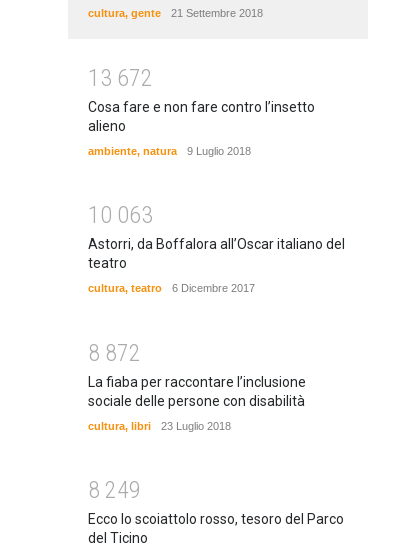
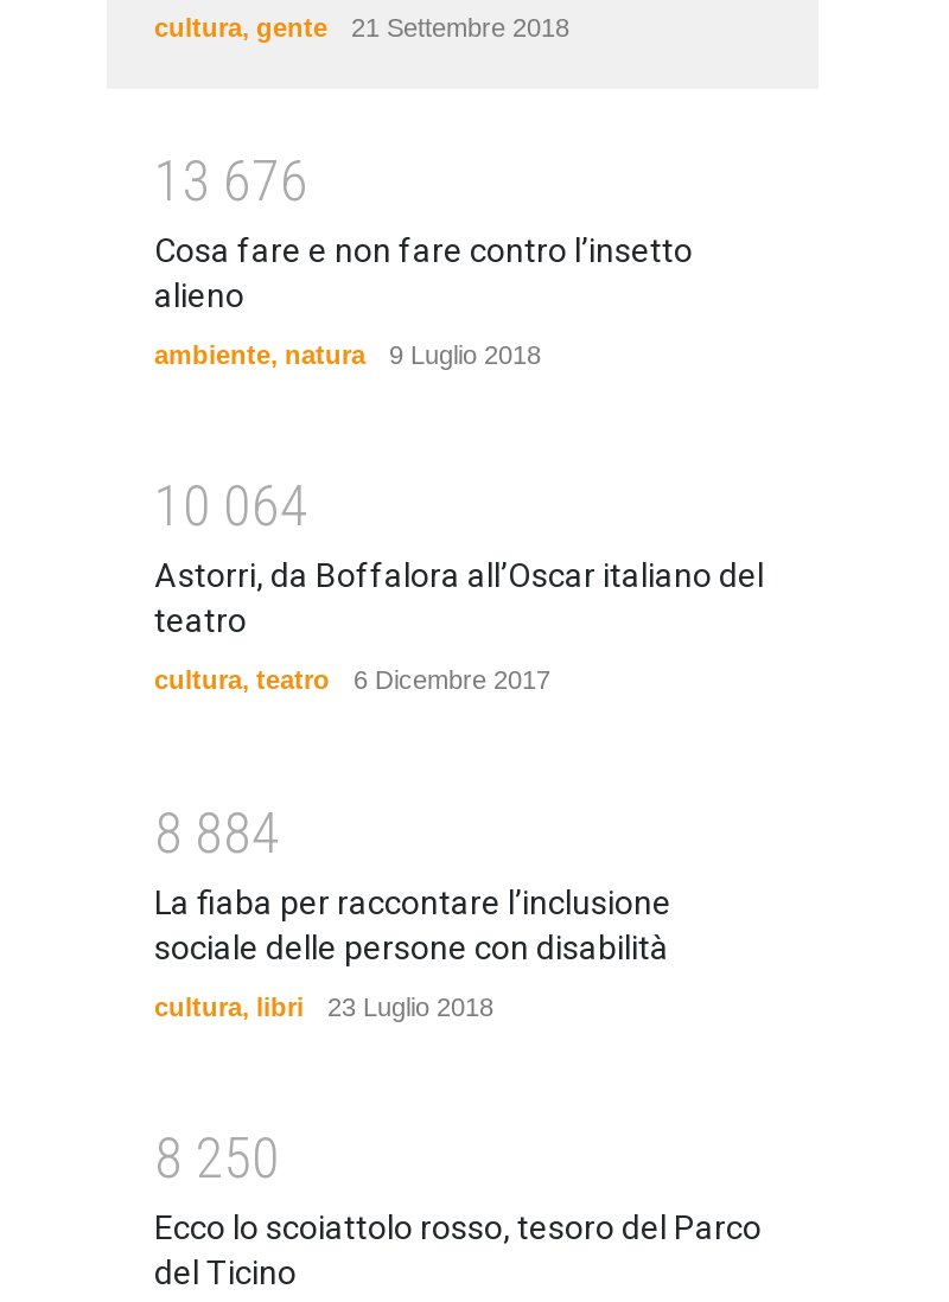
[88,64,153,92] 1 3 672 -> [154,148,308,215] 1 3 676
[88,201,153,229] 1 0 063 -> [154,474,308,540] 1 0 064
[88,339,141,367] 8 872 -> [154,800,280,867] 8 884
[88,476,141,504] 8 249 -> [154,1126,280,1193] 8 250

